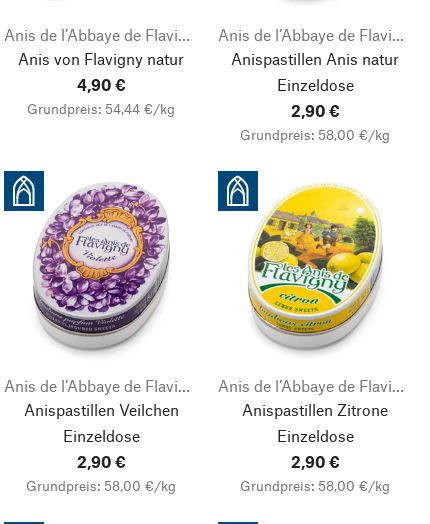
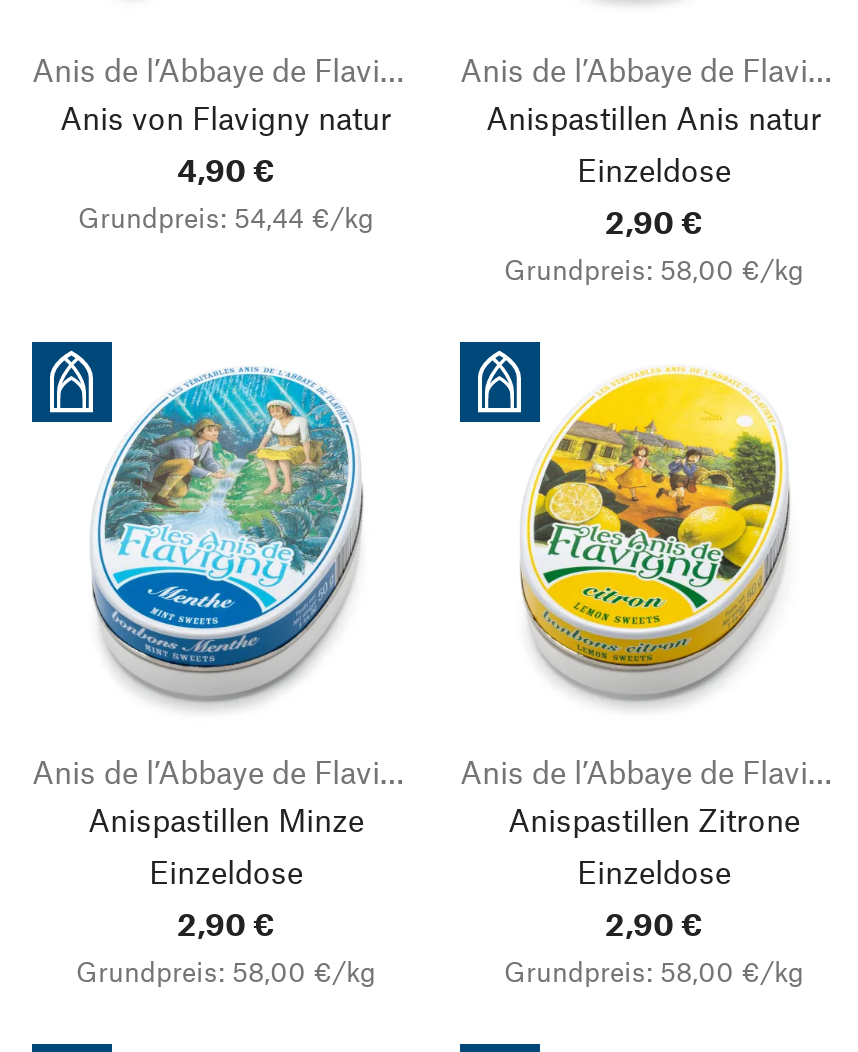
[34,184,167,334] [image] -> [94,368,356,666] [image]
[23,400,178,419] Anispastillen Veilchen -> [88,800,364,838] Anispastillen Minze

